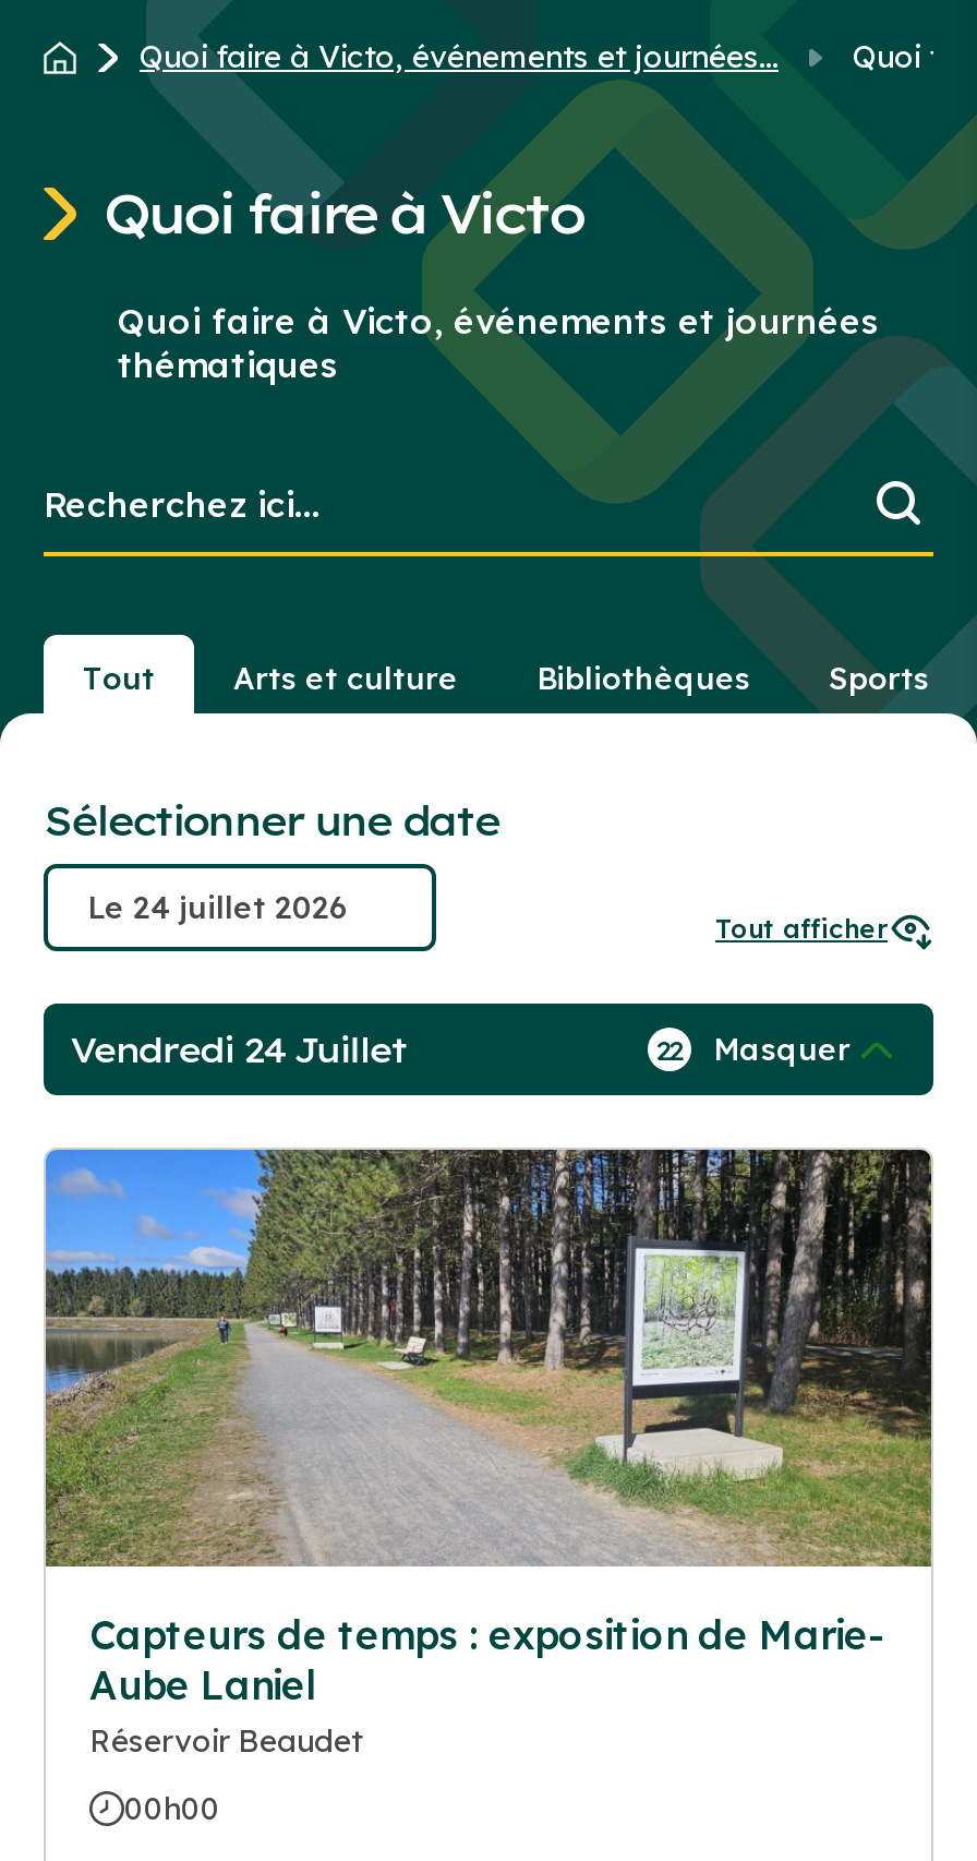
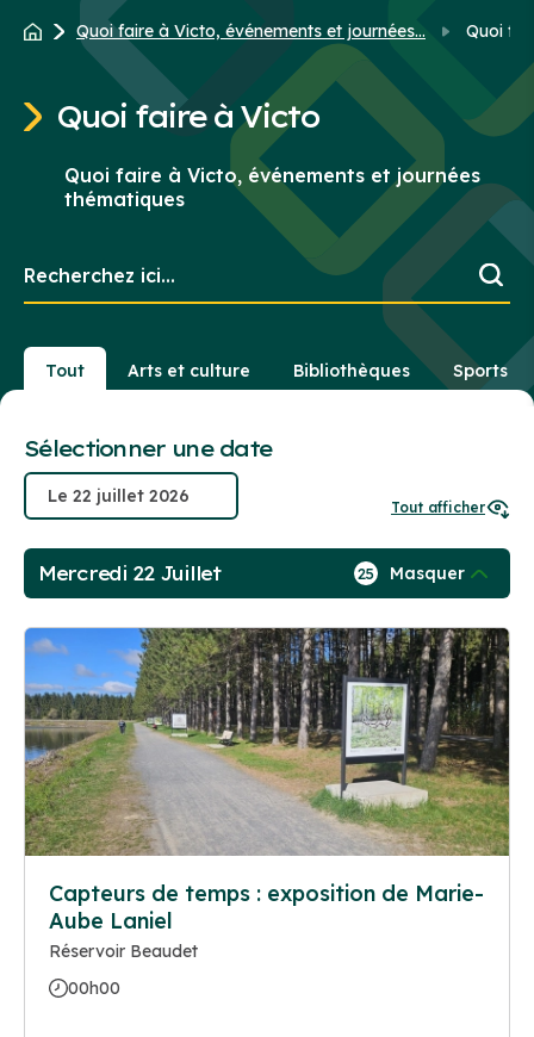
[70,1028,407,1072] Vendredi 24 Juillet -> [38,562,221,585] Mercredi 22 Juillet
[656,1030,851,1069] 22 Masquer -> [358,563,465,584] 25 Masquer

